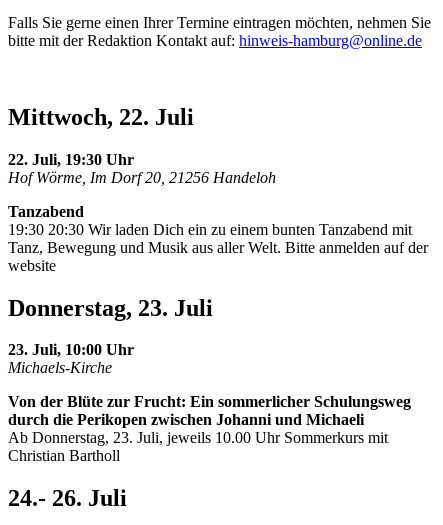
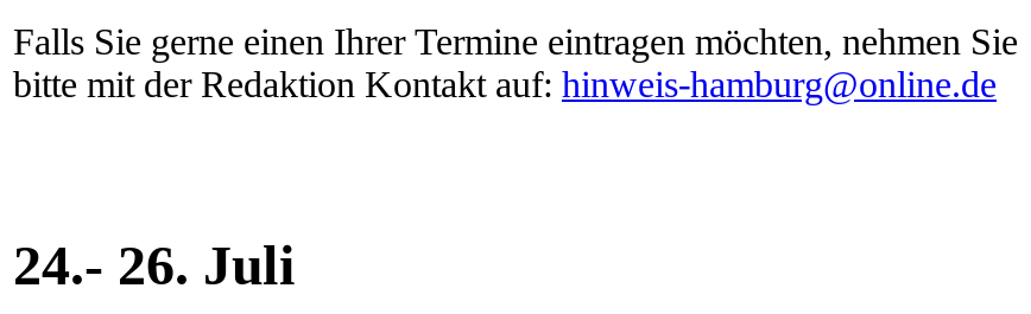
[8,104,428,464] Mittwoch, 22. Juli | 22. Juli, 19:30 Uhr | Hof Wörme, Im Dorf 20, 21256 Handeloh | Tanzabend | 19:30 20:30 Wir laden Dich ein zu einem bunten Tanzabend mit | Tanz, Bewegung und Musik aus aller Welt. Bitte anmelden auf der | website | Donnerstag, 23. Juli | 23. Juli, 10:00 Uhr | Michaels-Kirche | Von der Blüte zur Frucht: Ein sommerlicher Schulungsweg | durch die Perikopen zwischen Johanni und Michaeli | Ab Donnerstag, 23. Juli, jeweils 10.00 Uhr Sommerkurs mit | Christian Bartholl -> none

